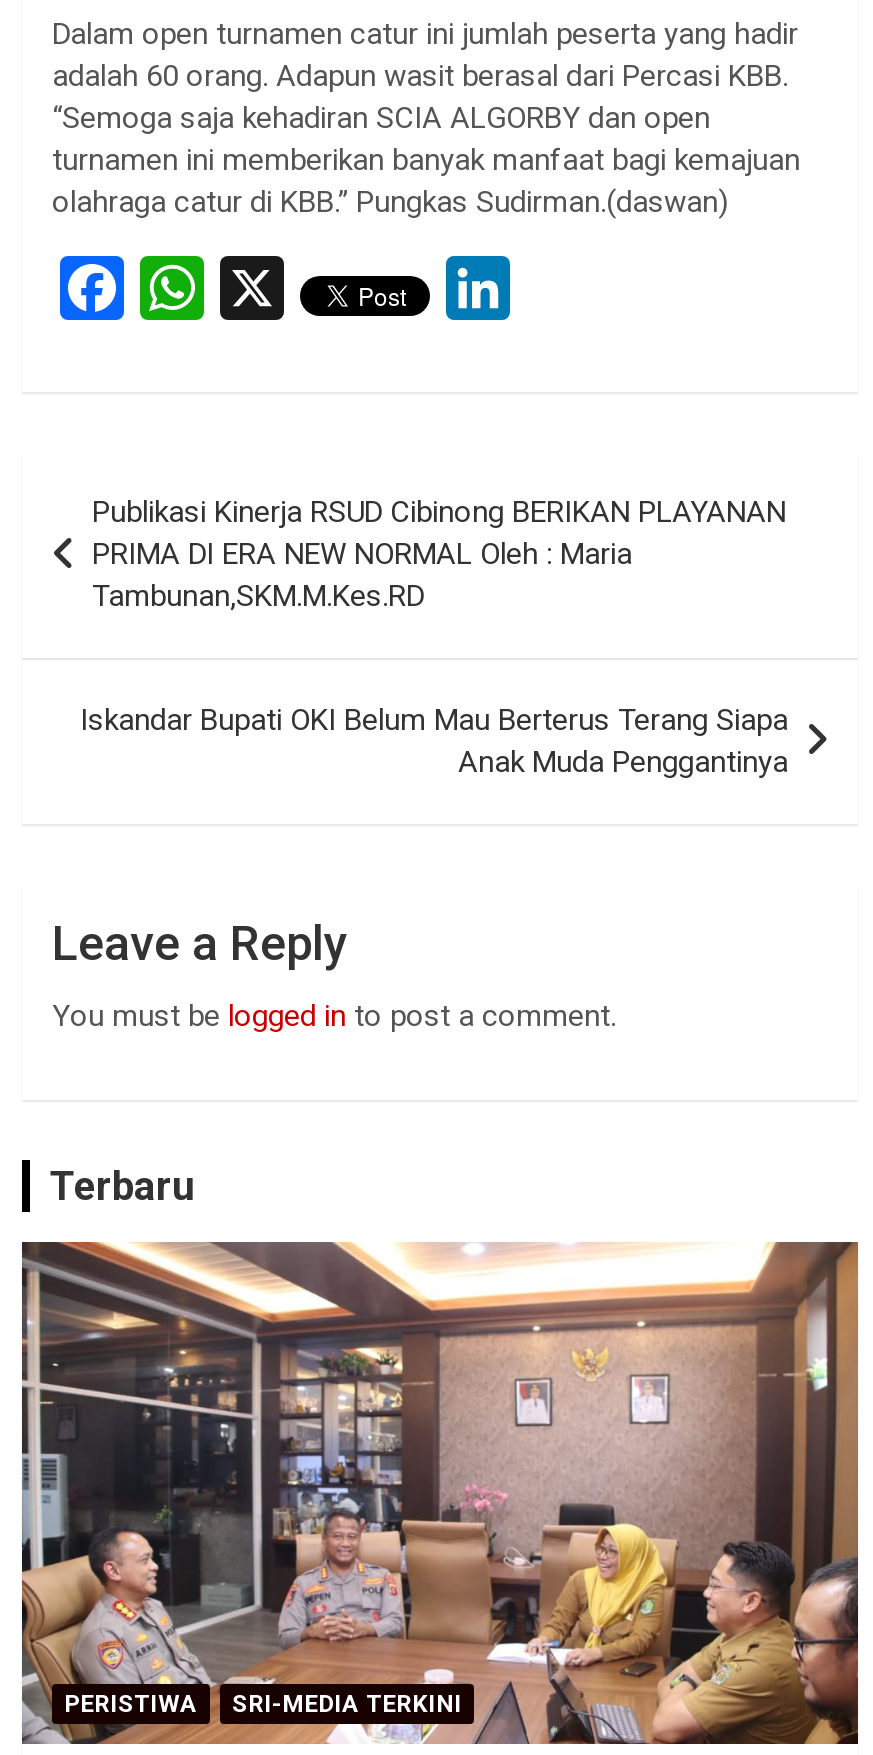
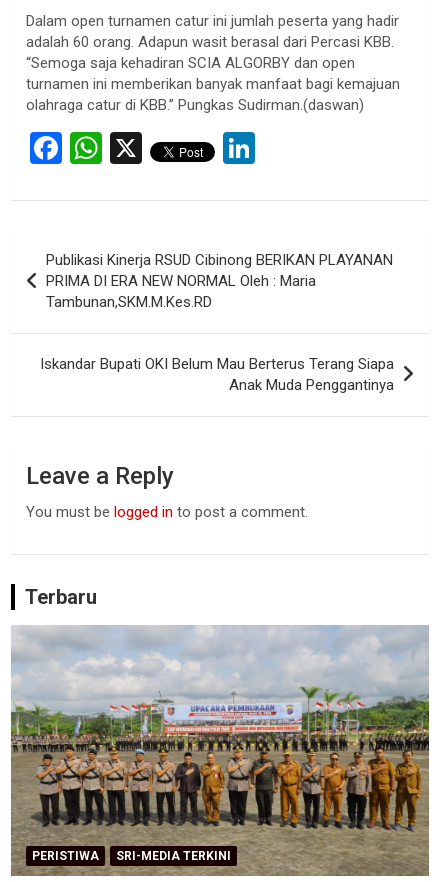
[20,1240,860,1746] [image] -> [10,625,430,877] [image]

